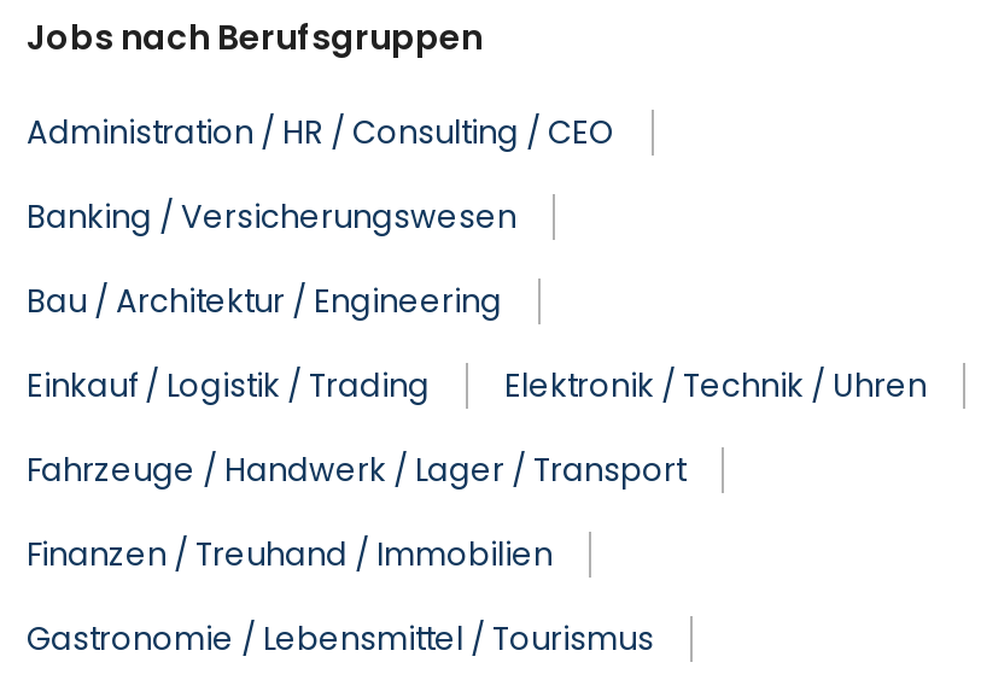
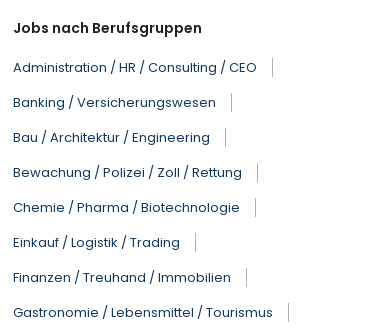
none -> [13,163,242,217] Bewachung / Polizei / Zoll / Rettung | Chemie / Pharma / Biotechnologie
[27,364,927,494] Elektronik / Technik / Uhren | Fahrzeuge / Handwerk / Lager / Transport -> none
moved [27,364,430,410] -> [13,233,180,252]: Einkauf / Logistik / Trading

